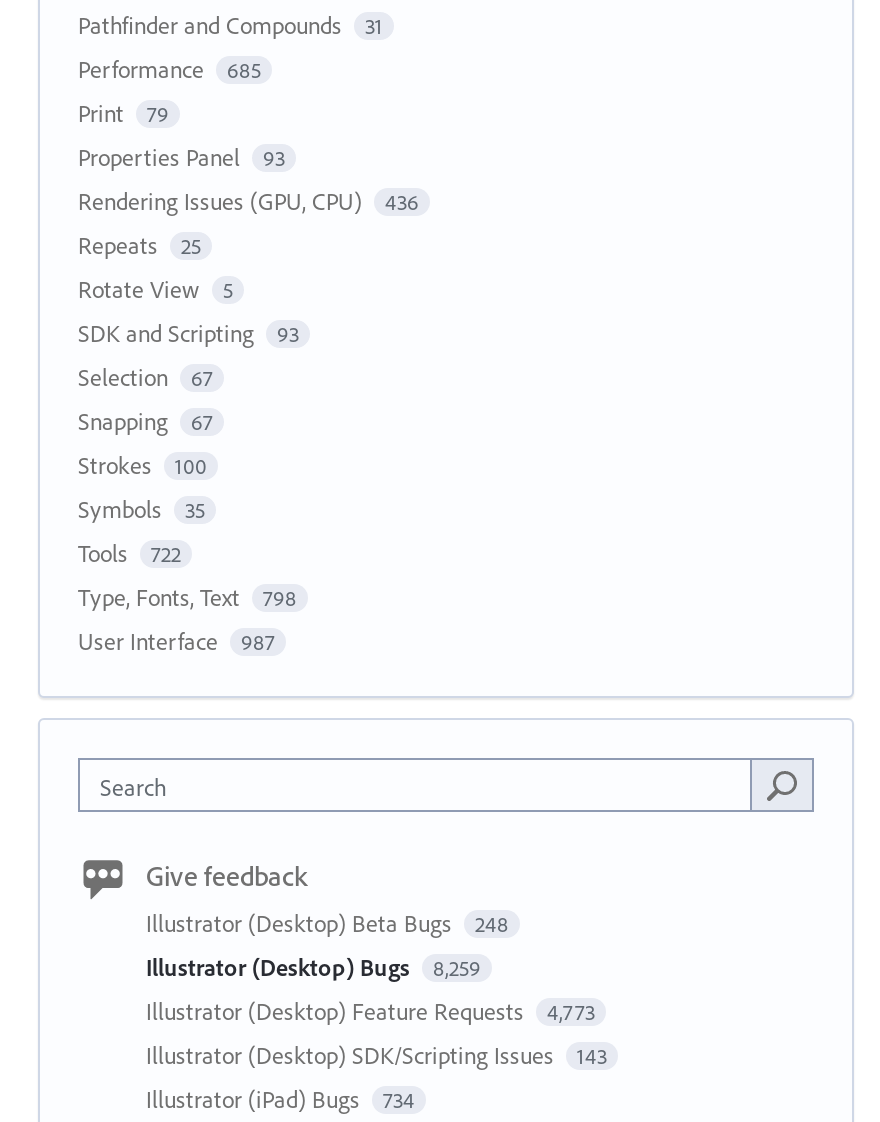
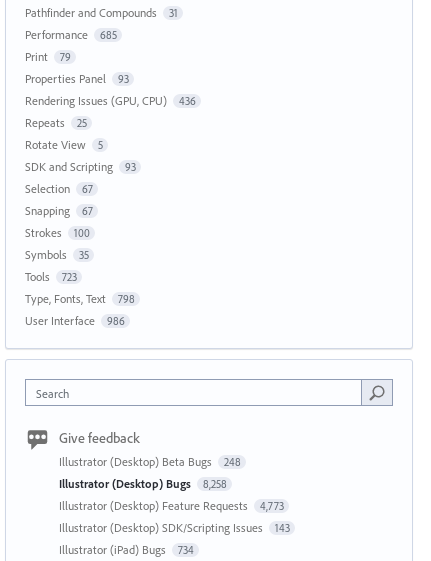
[78,538,181,568] Tools 722 -> [25,269,76,284] Tools 723
[78,626,275,656] User Interface 987 -> [25,313,124,328] User Interface 986
[146,952,481,982] Illustrator (Desktop) Bugs 8,259 -> [59,476,226,491] Illustrator (Desktop) Bugs 8,258

